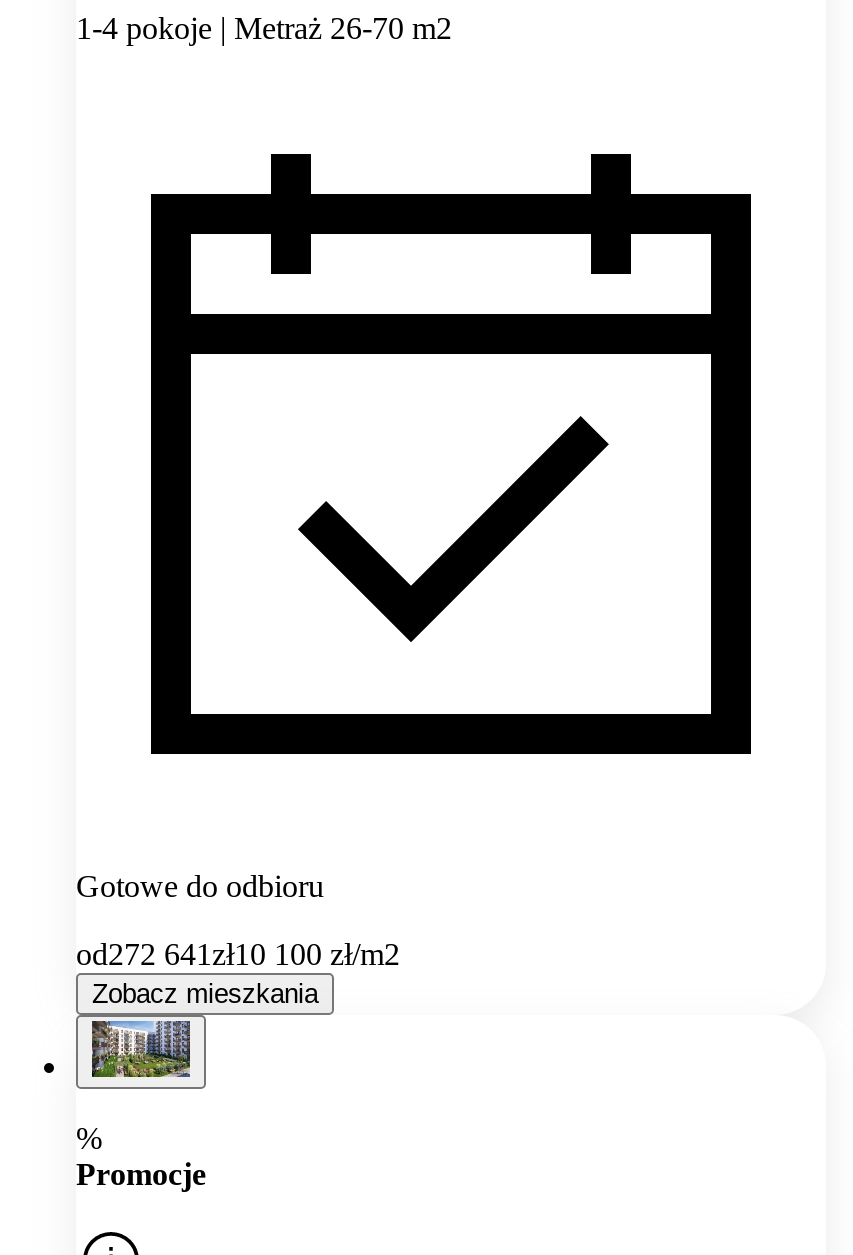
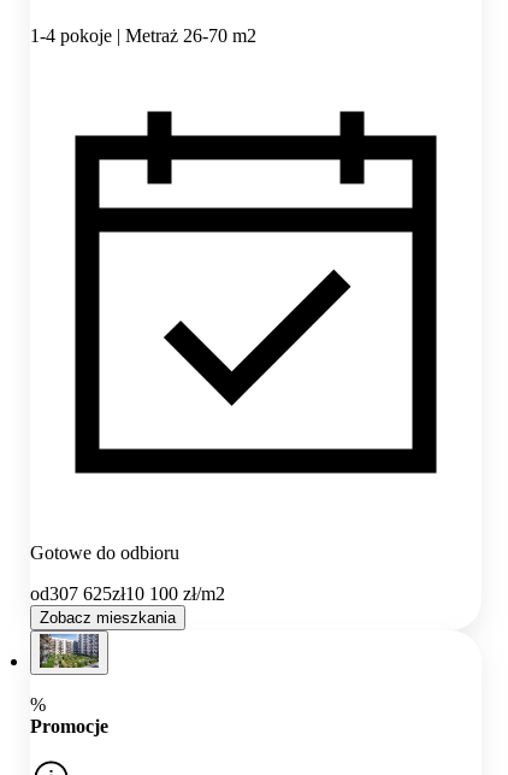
[76,937,400,971] od272 641 zł10 100 zł/m2 -> [30,583,225,604] od307 625 zł10 100 zł/m2

